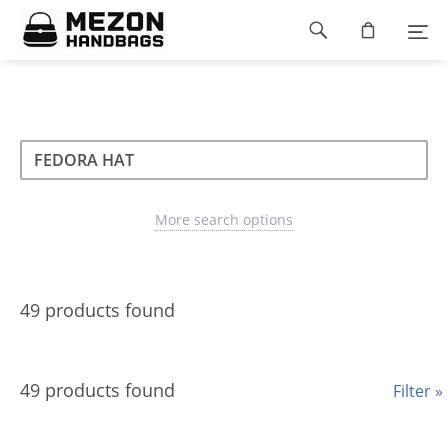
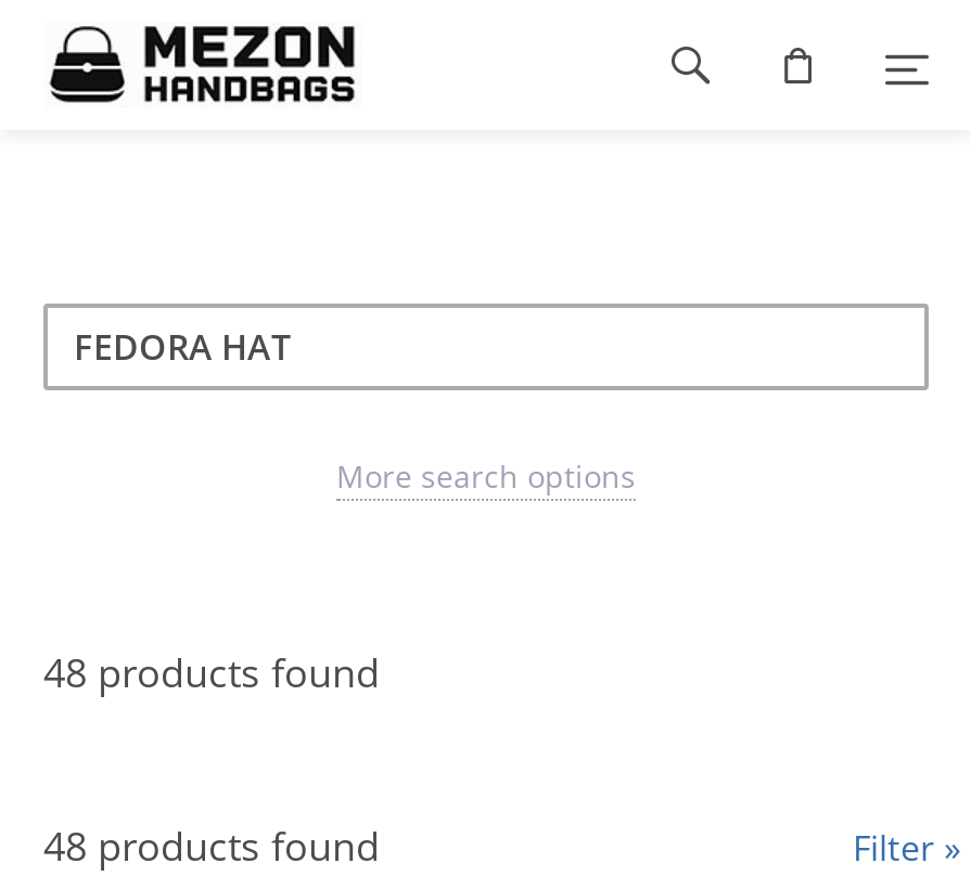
[20,298,175,322] 49 products found -> [43,646,380,698] 48 products found
[20,378,175,402] 49 products found -> [43,820,380,872] 48 products found

